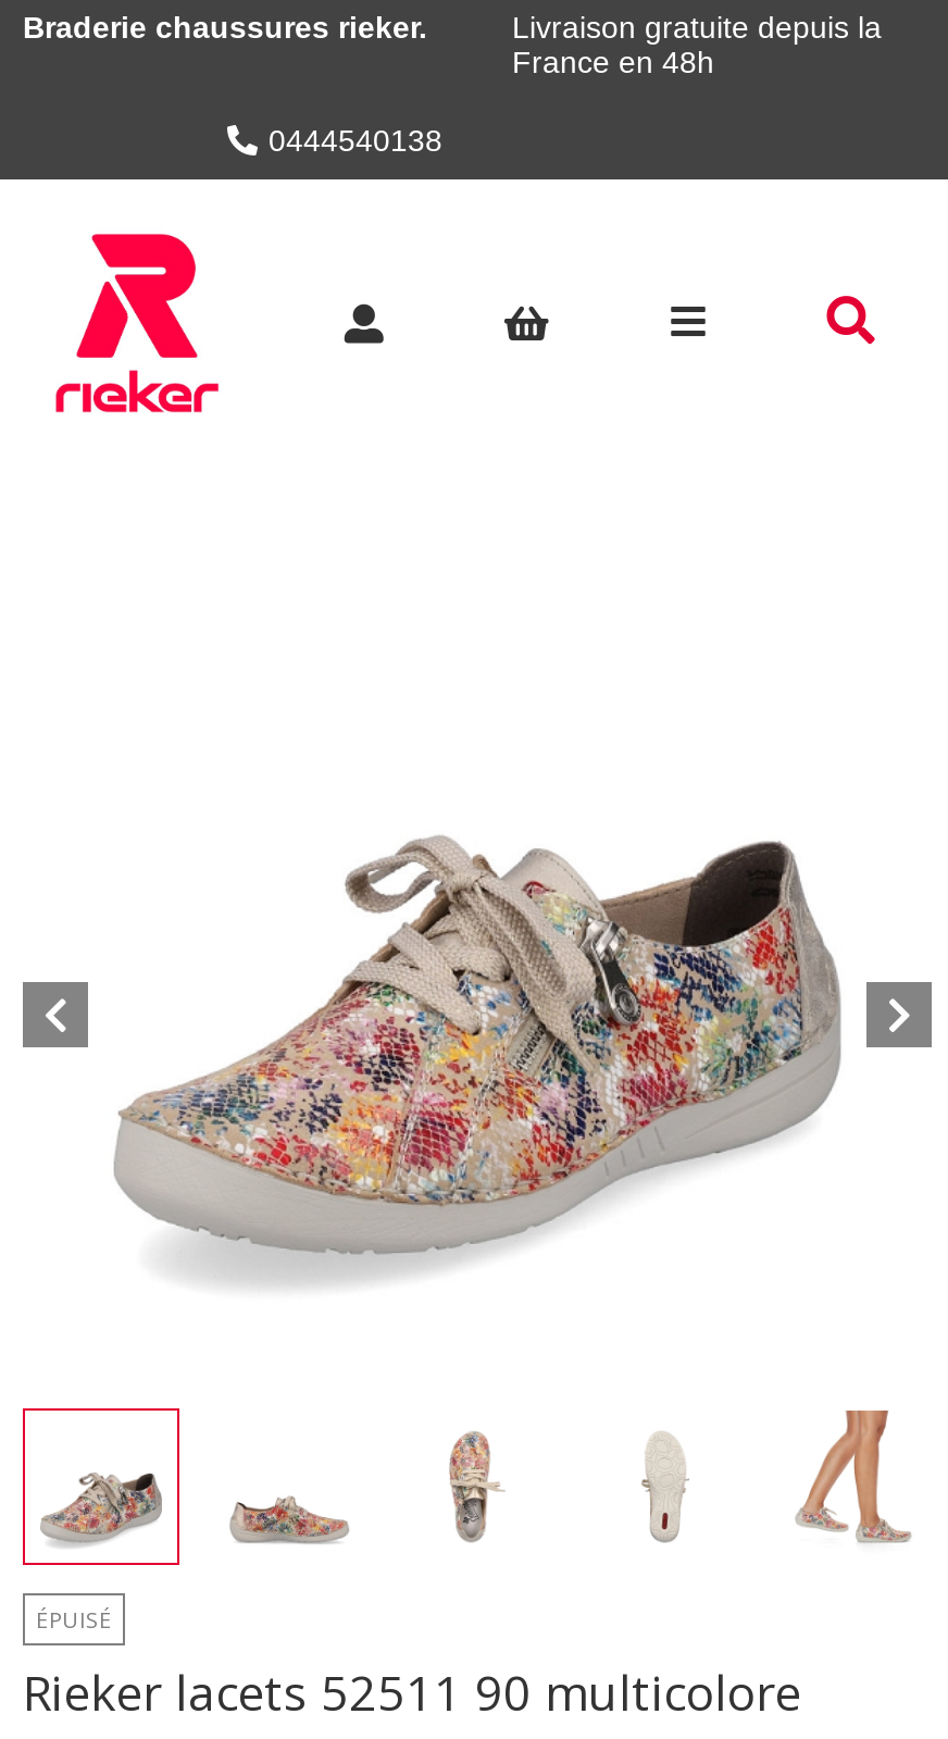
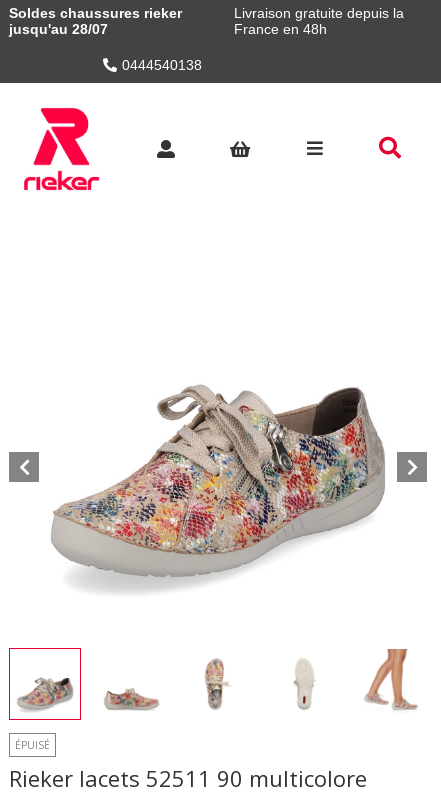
[23,10,427,45] Braderie chaussures rieker. -> [9,5,182,37] Soldes chaussures rieker | jusqu'au 28/07

